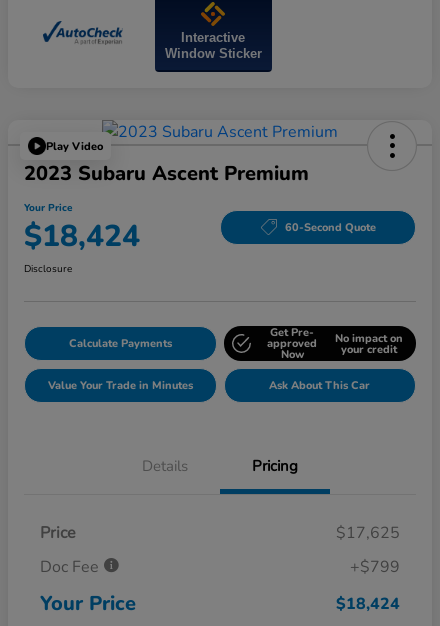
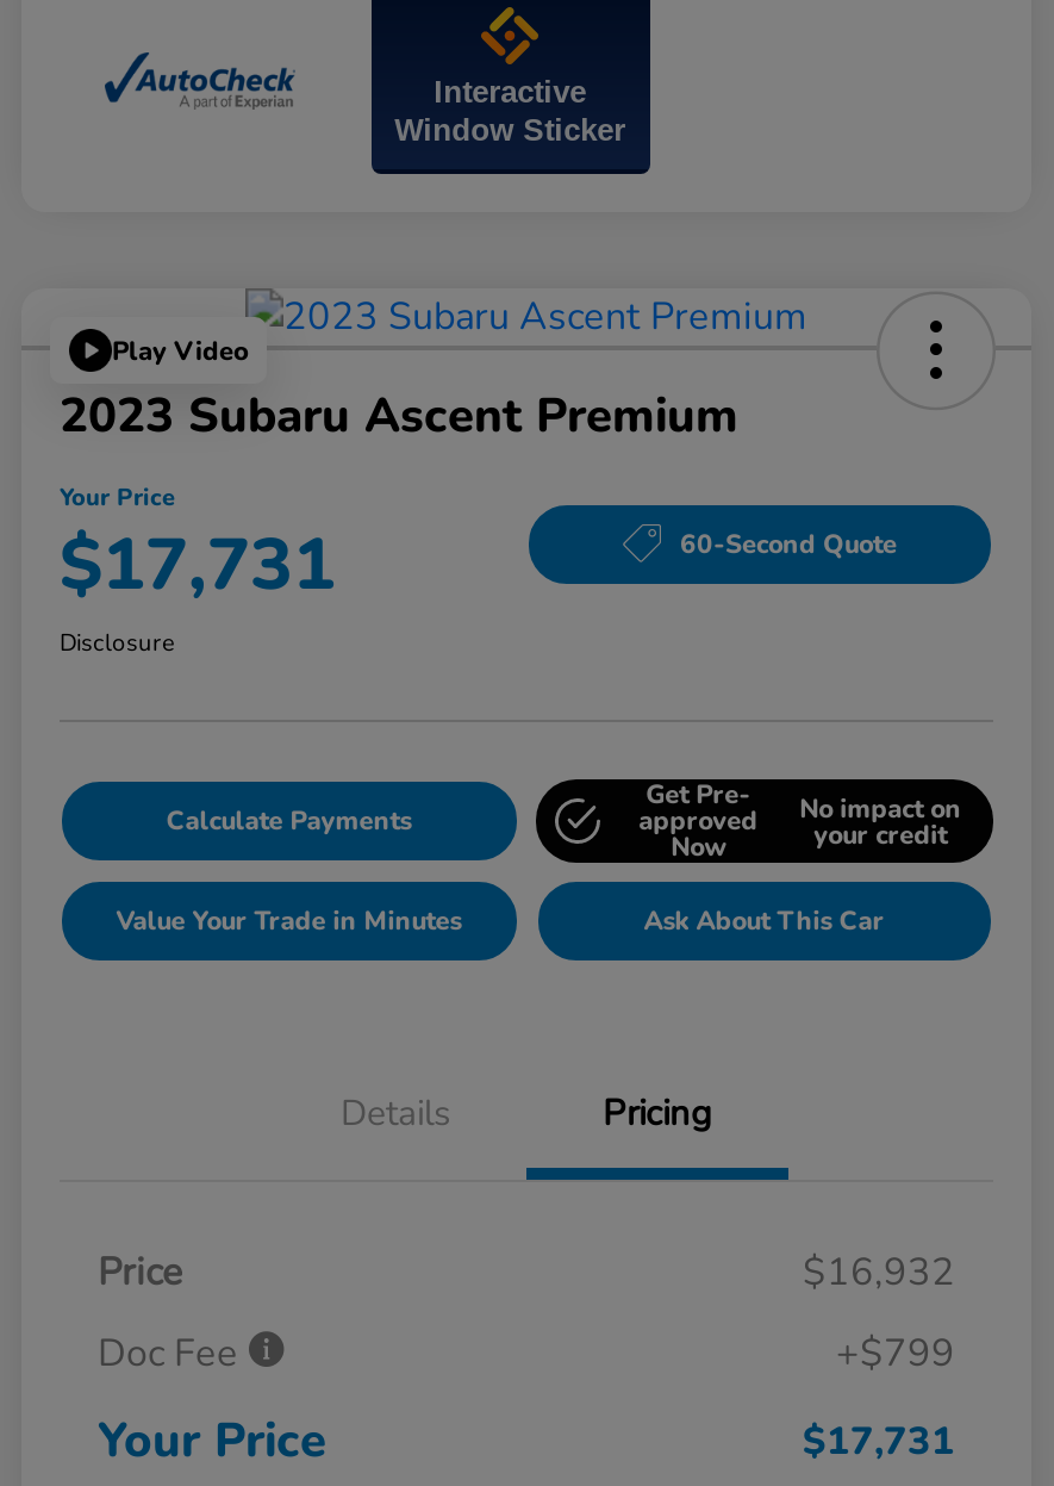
[24,216,140,257] $18,424 -> [60,518,336,615] $17,731
[336,522,400,544] $17,625 -> [803,1247,955,1299] $16,932
[336,593,400,615] $18,424 -> [803,1416,955,1469] $17,731

